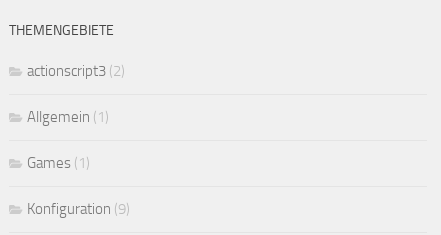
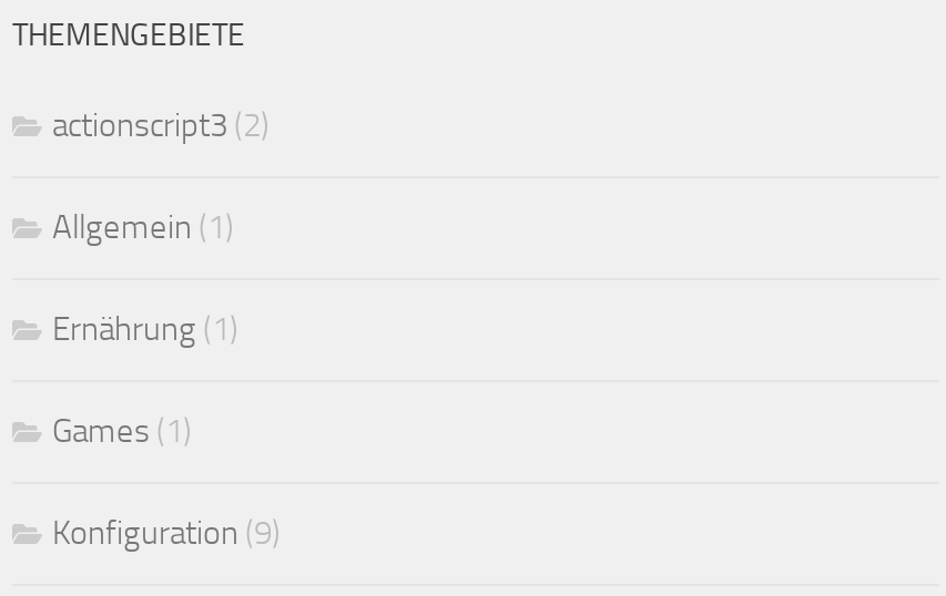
none -> [52,309,238,349] Ernährung (1)

